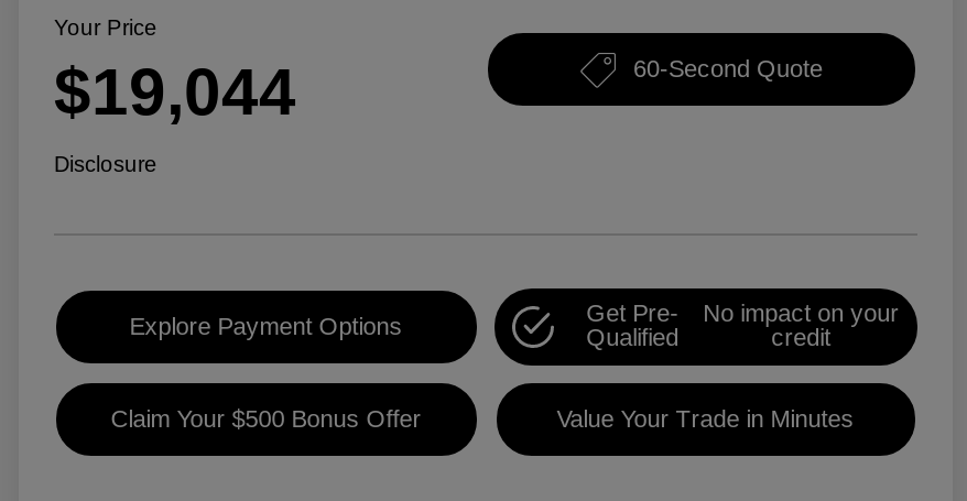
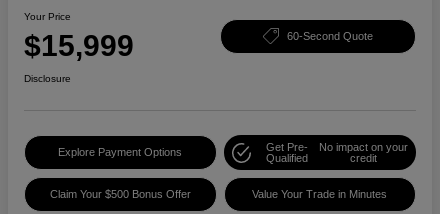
[54,55,296,128] $19,044 -> [24,29,134,62] $15,999

